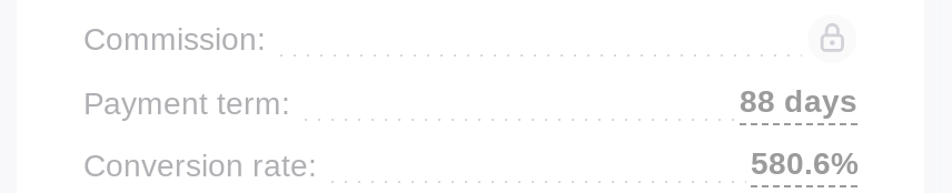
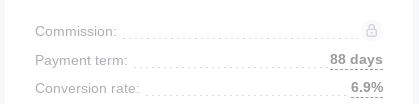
[751,145,857,181] 580.6% -> [351,79,383,95] 6.9%

